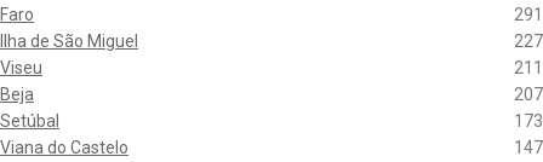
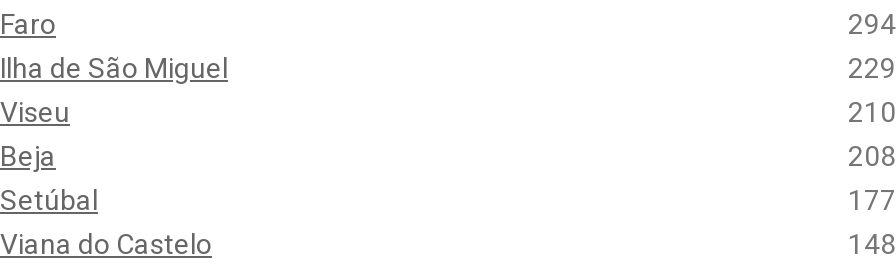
[514,5,543,24] 291 -> [848,8,896,40] 294
[514,31,543,51] 227 -> [848,52,896,84] 229
[514,58,543,77] 211 -> [848,96,896,128] 210
[514,85,543,104] 207 -> [848,140,896,172] 208
[514,111,543,131] 173 -> [848,184,896,216] 177
[514,138,543,157] 147 -> [848,228,896,260] 148

